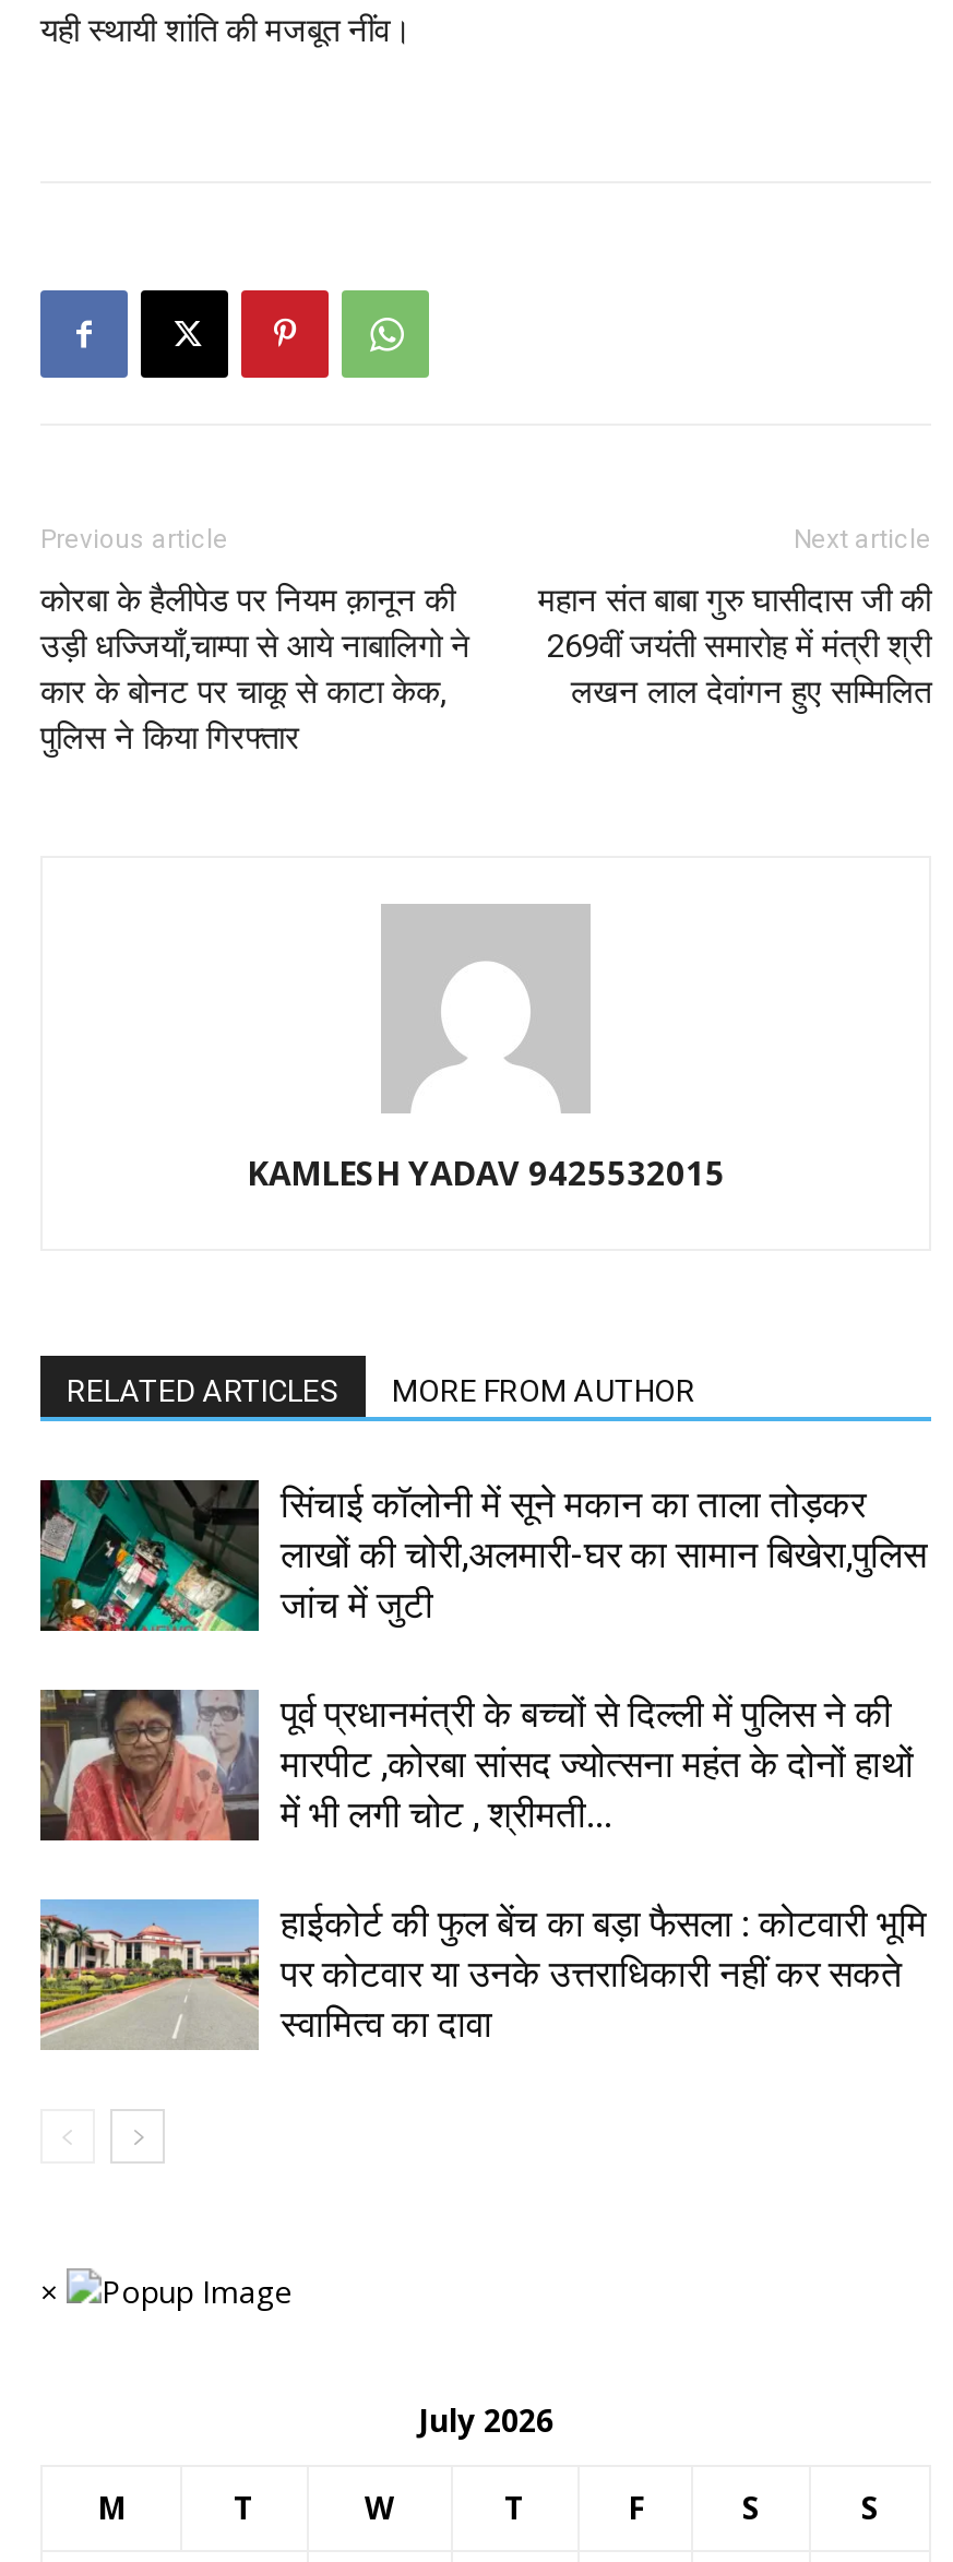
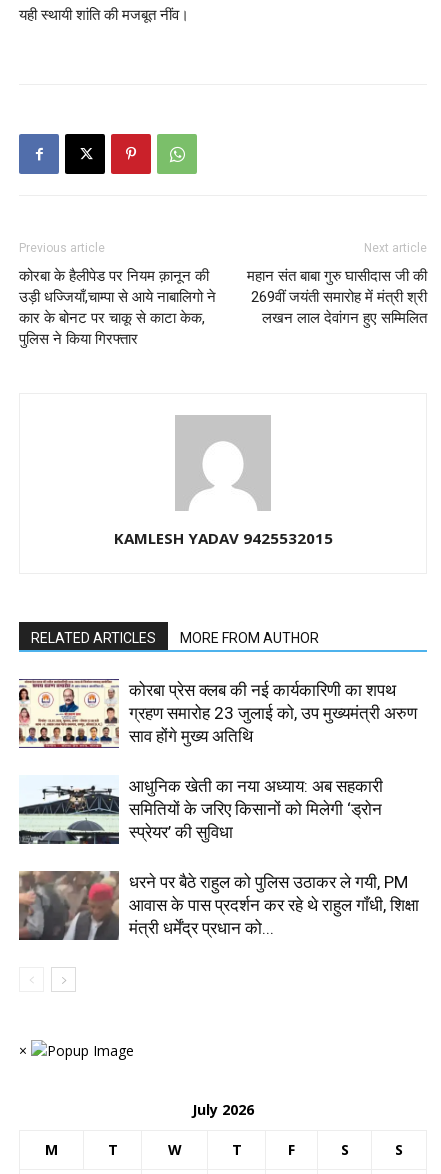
[38,1479,927,1634] [image] | सिंचाई कॉलोनी में सूने मकान का ताला तोड़कर | लाखों की चोरी,अलमारी-घर का सामान बिखेरा,पुलिस | जांच में जुटी -> [18,679,417,749] [image] | कोरबा प्रेस क्लब की नई कार्यकारिणी का शपथ | ग्रहण समारोह 23 जुलाई को, उप मुख्यमंत्री अरुण | साव होंगे मुख्य अतिथि
[38,1687,914,1844] [image] | पूर्व प्रधानमंत्री के बच्चों से दिल्ली में पुलिस ने की | मारपीट ,कोरबा सांसद ज्योत्सना महंत के दोनों हाथों | में भी लगी चोट , श्रीमती... -> [19,774,383,845] [image] | आधुनिक खेती का नया अध्याय: अब सहकारी | समितियों के जरिए किसानों को मिलेगी ‘ड्रोन | स्प्रेयर’ की सुविधा
[40,1898,927,2051] [image] | हाईकोर्ट की फुल बेंच का बड़ा फैसला : कोटवारी भूमि | पर कोटवार या उनके उत्तराधिकारी नहीं कर सकते | स्वामित्व का दावा -> [18,870,419,941] [image] | धरने पर बैठे राहुल को पुलिस उठाकर ले गयी, PM | आवास के पास प्रदर्शन कर रहे थे राहुल गाँधी, शिक्षा | मंत्री धर्मेंद्र प्रधान को...

